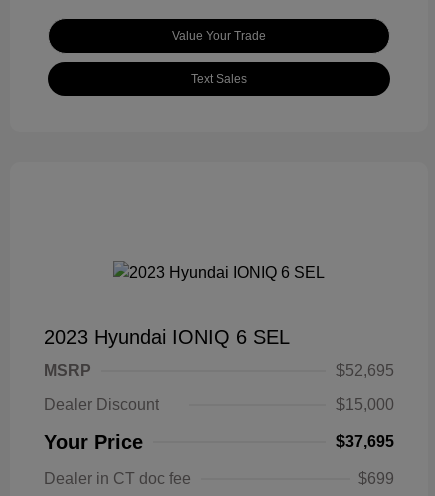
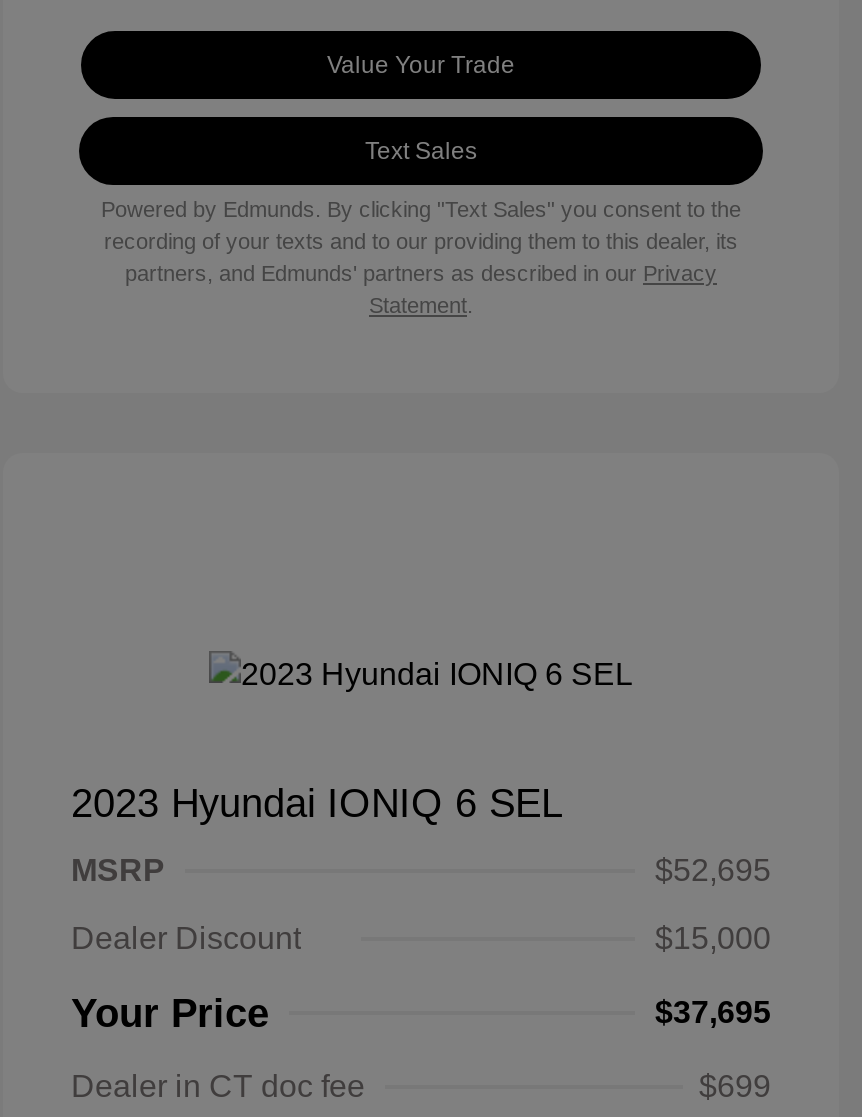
none -> [101,197,741,317] Powered by Edmunds. By clicking "Text Sales" you consent to the | recording of your texts and to our providing them to this dealer, its | partners, and Edmunds' partners as described in our Privacy | Statement.

